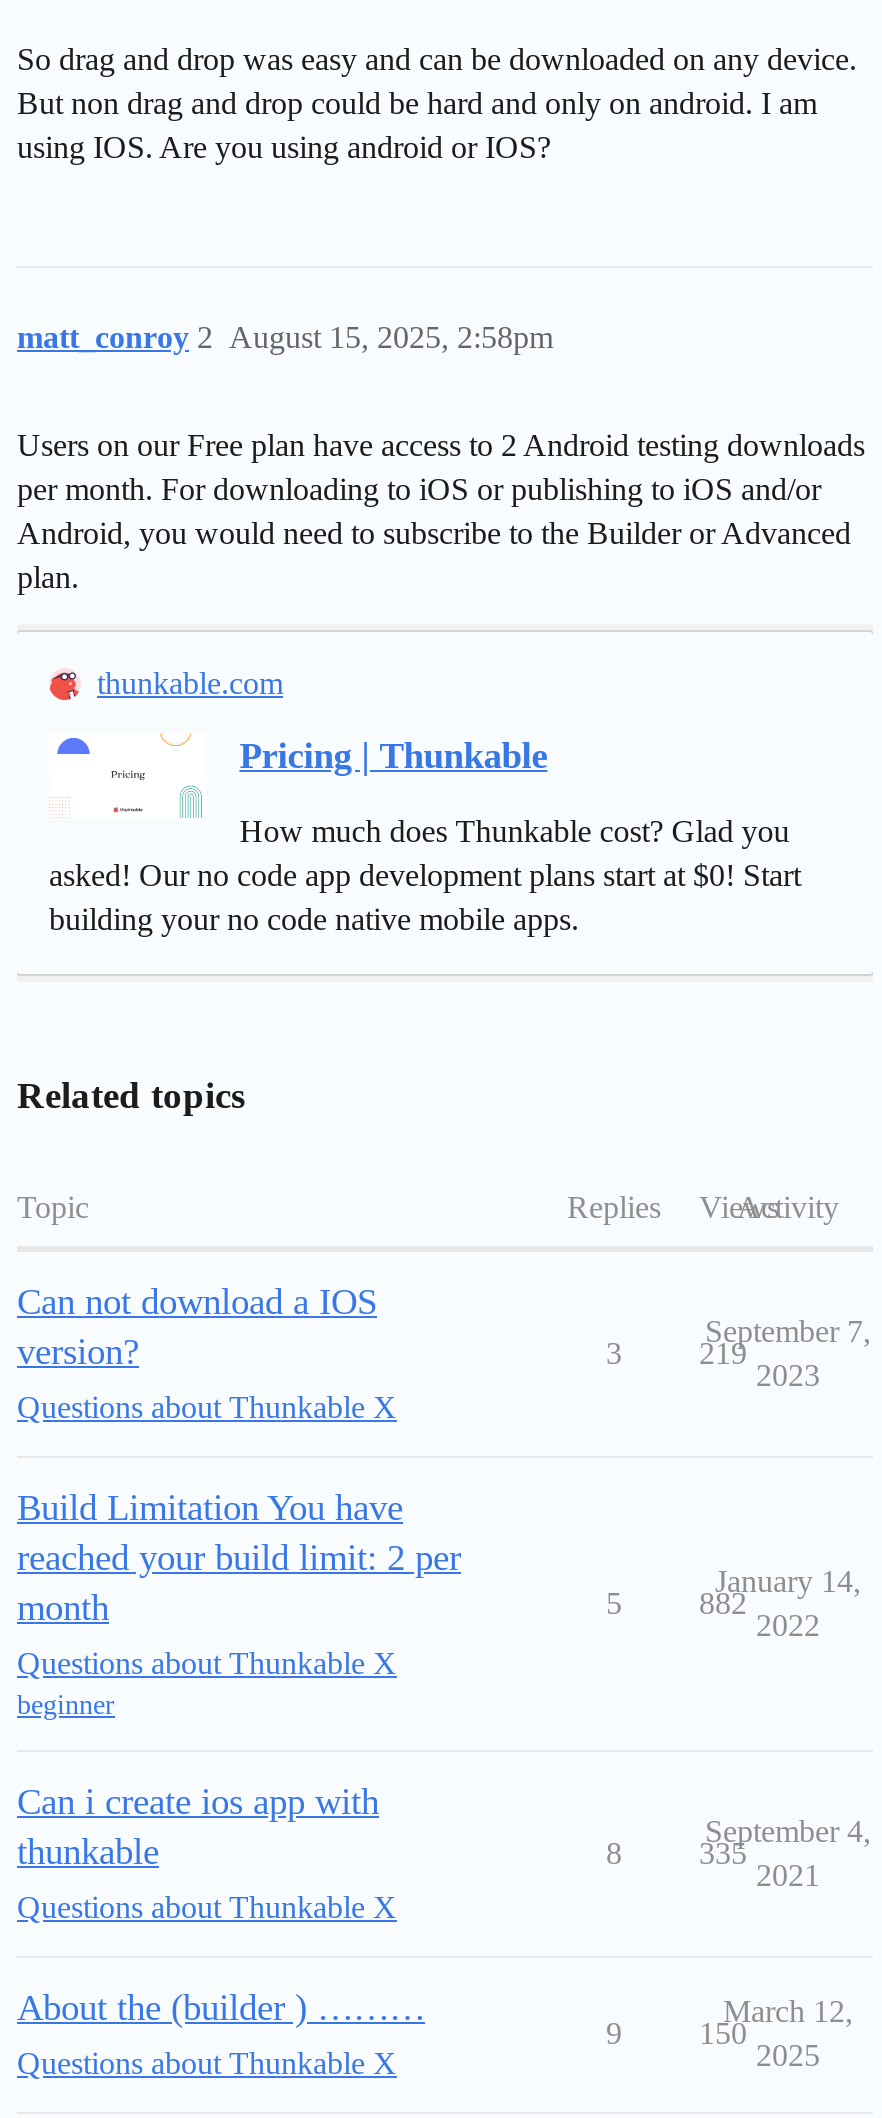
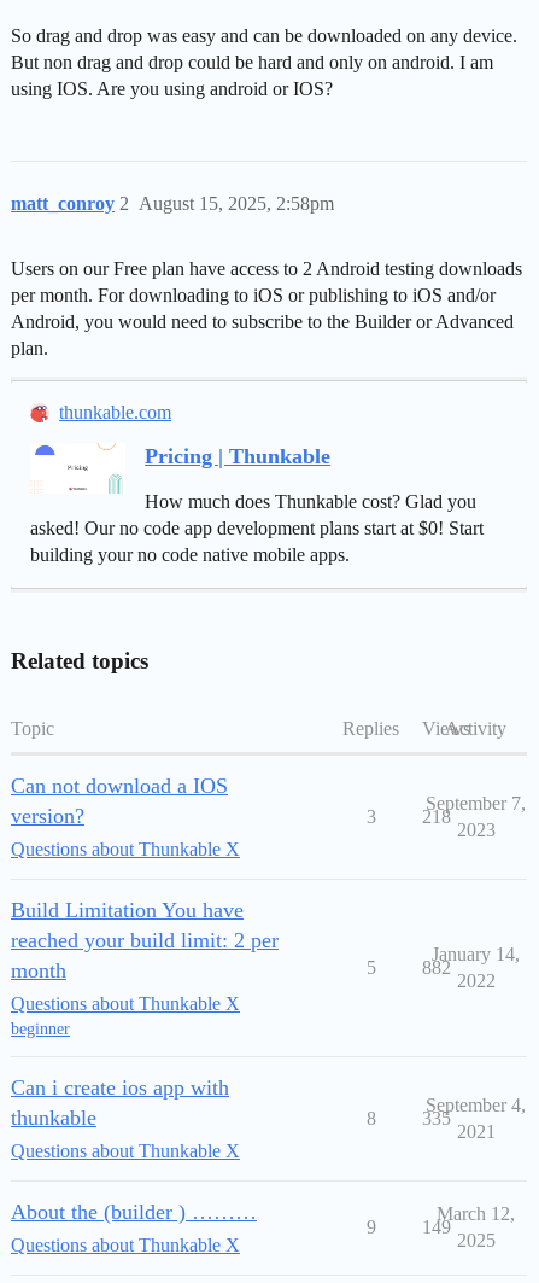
[699,1336,747,1370] 219 -> [422,806,451,827] 218
[699,2016,747,2050] 150 -> [422,1217,451,1237] 149

